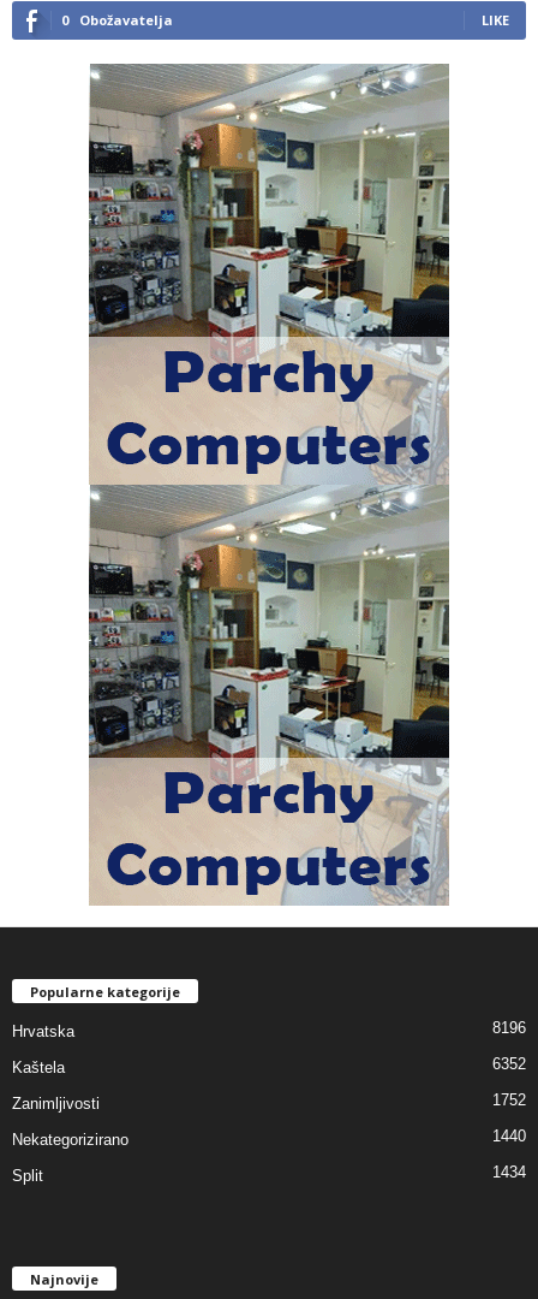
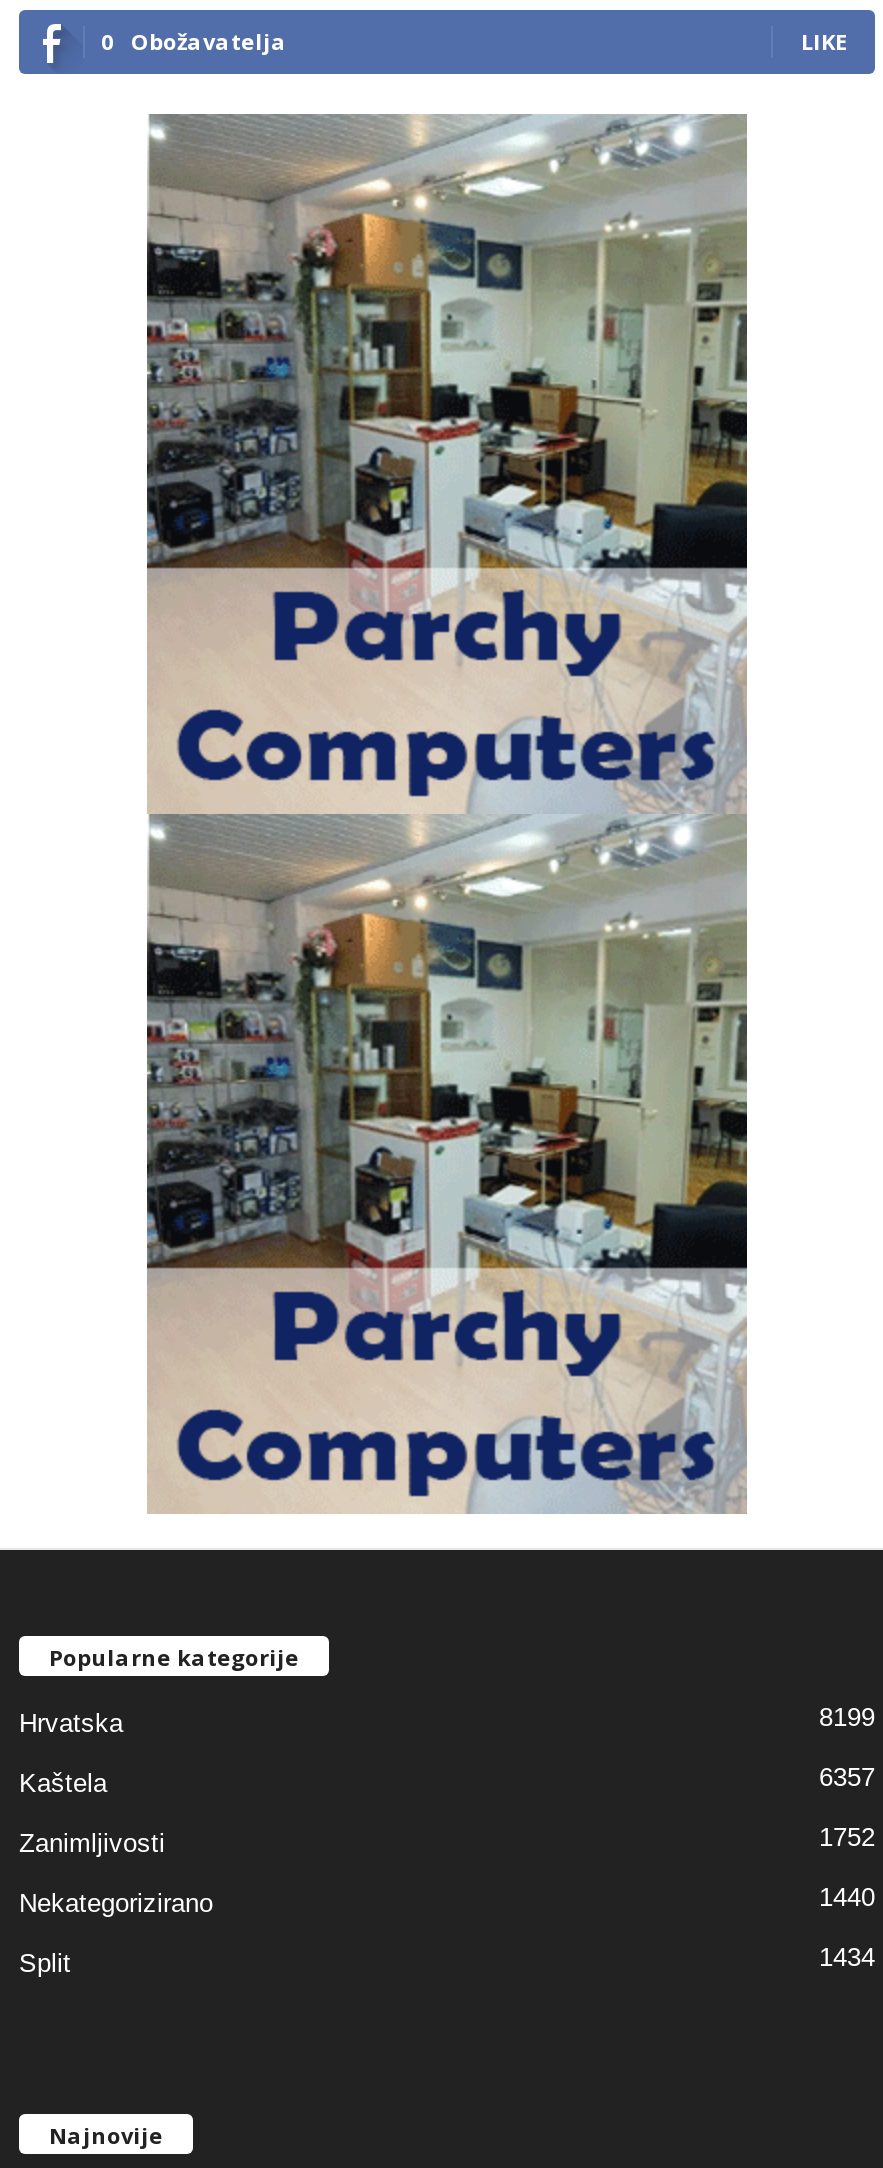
[492,1018,526,1036] 8196 -> [819,1701,875,1731] 8199
[492,1054,526,1073] 6352 -> [819,1761,875,1791] 6357

